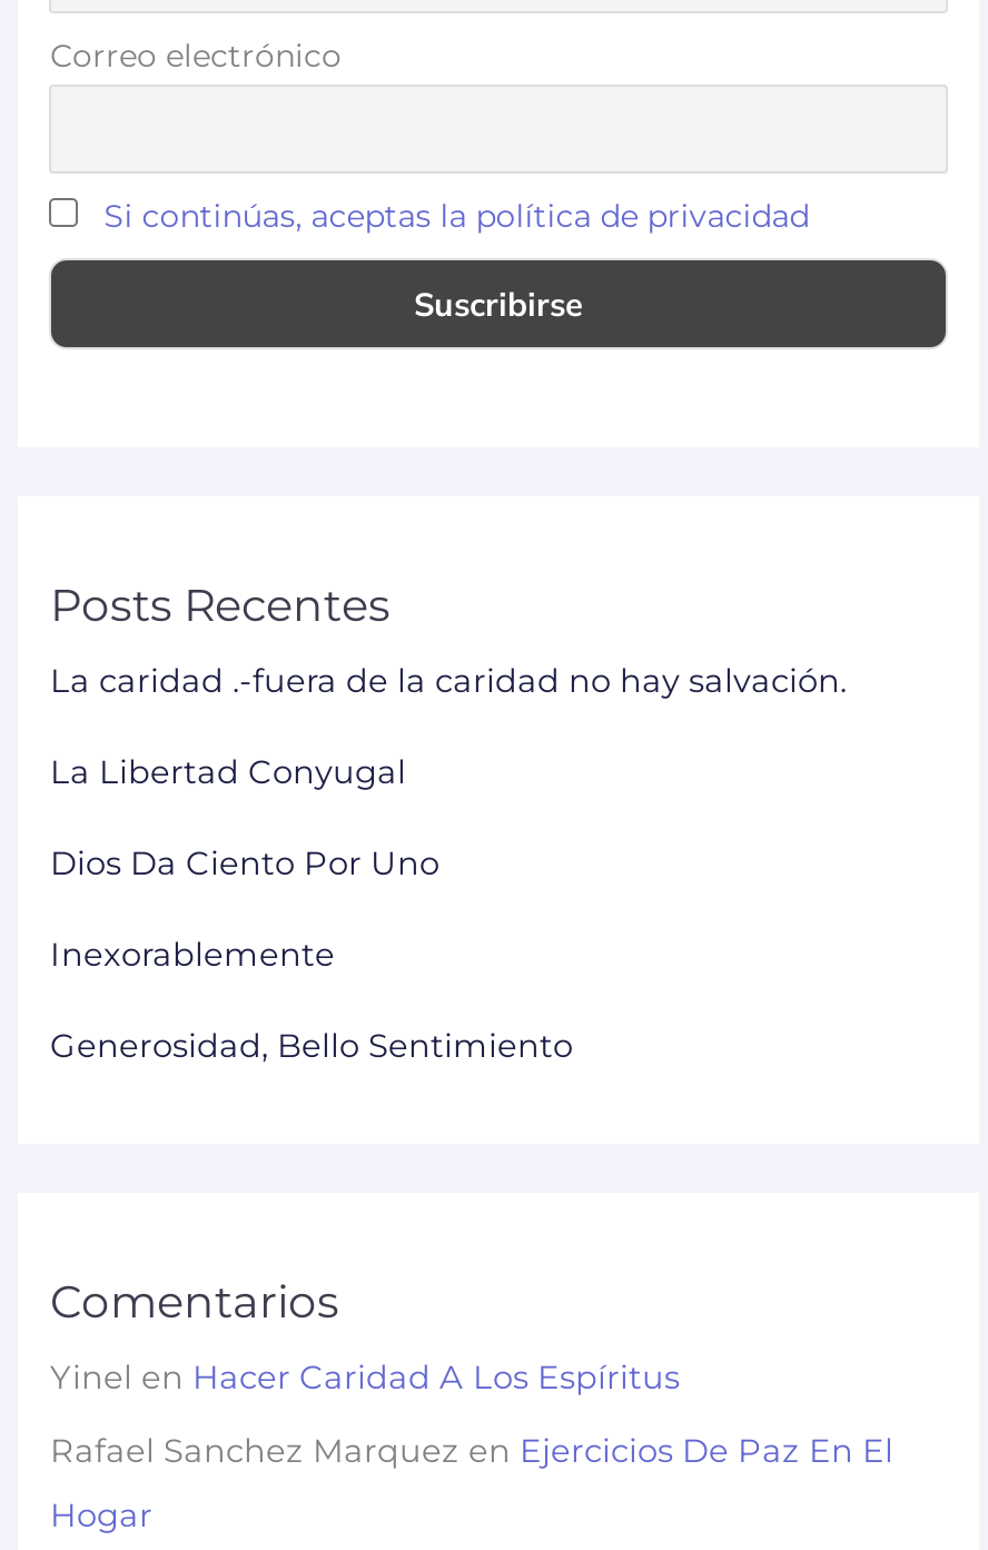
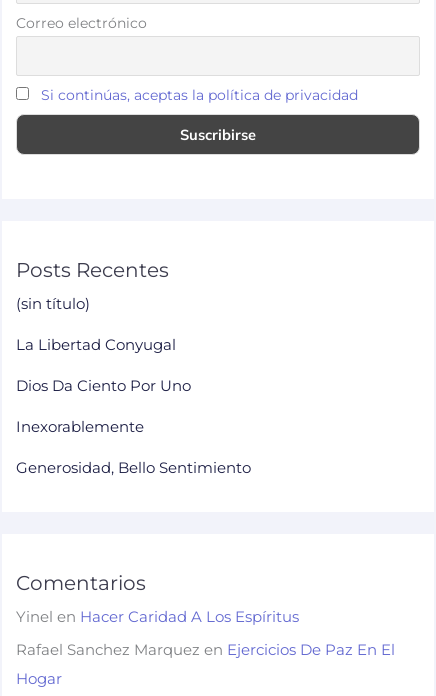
[50,661,847,701] La caridad .-fuera de la caridad no hay salvación. -> [16,295,90,313] (sin título)

